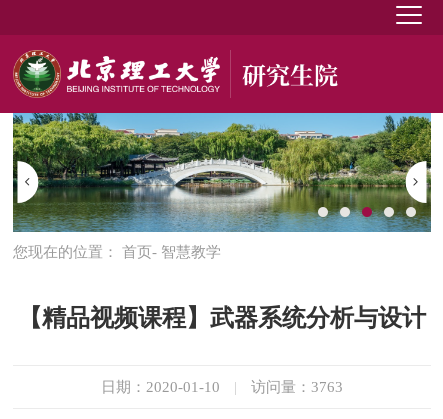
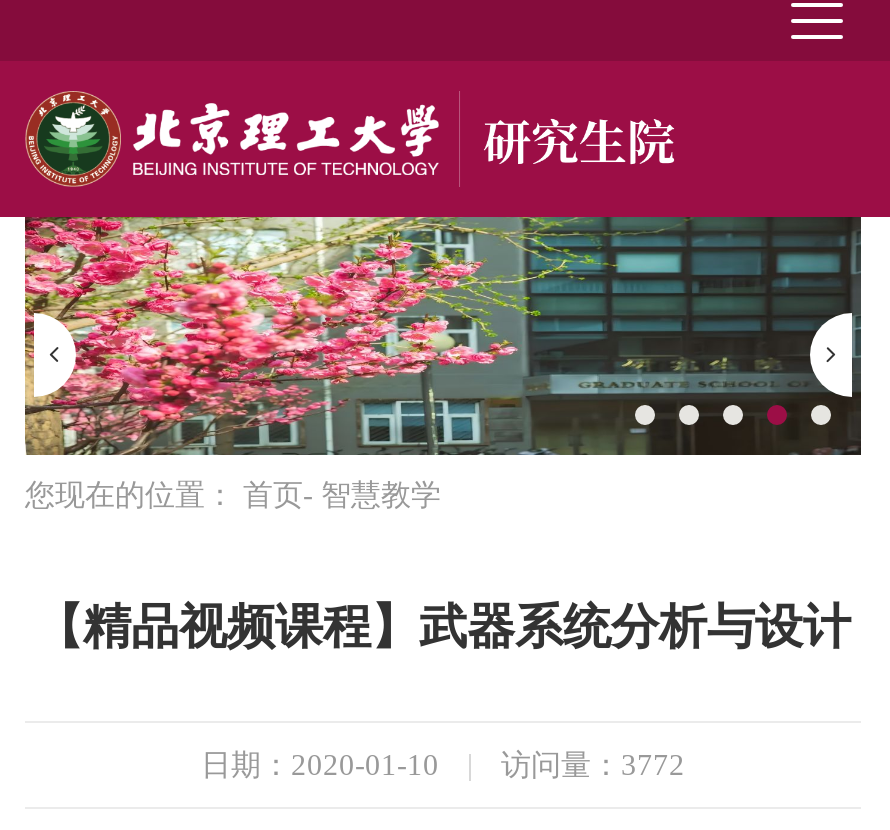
[12,112,432,233] [image] -> [23,215,863,457] [image]
[251,379,343,395] 访问量：3763 -> [501,748,685,780] 访问量：3772

